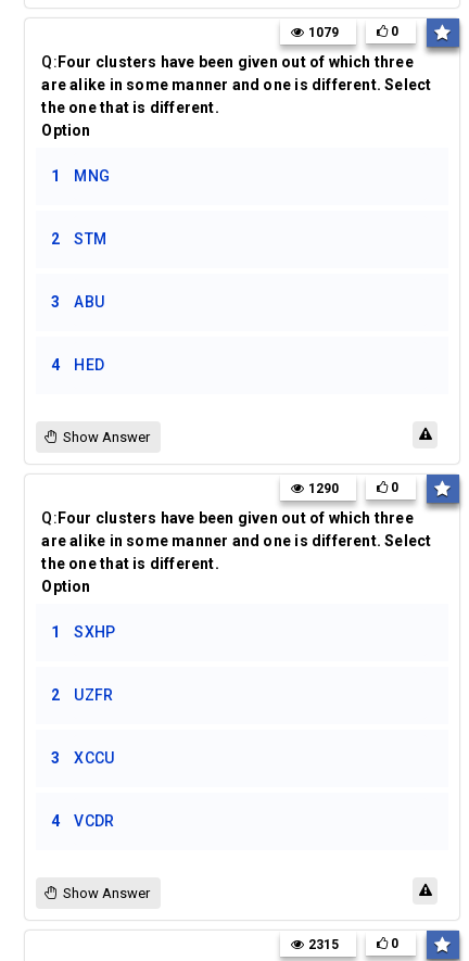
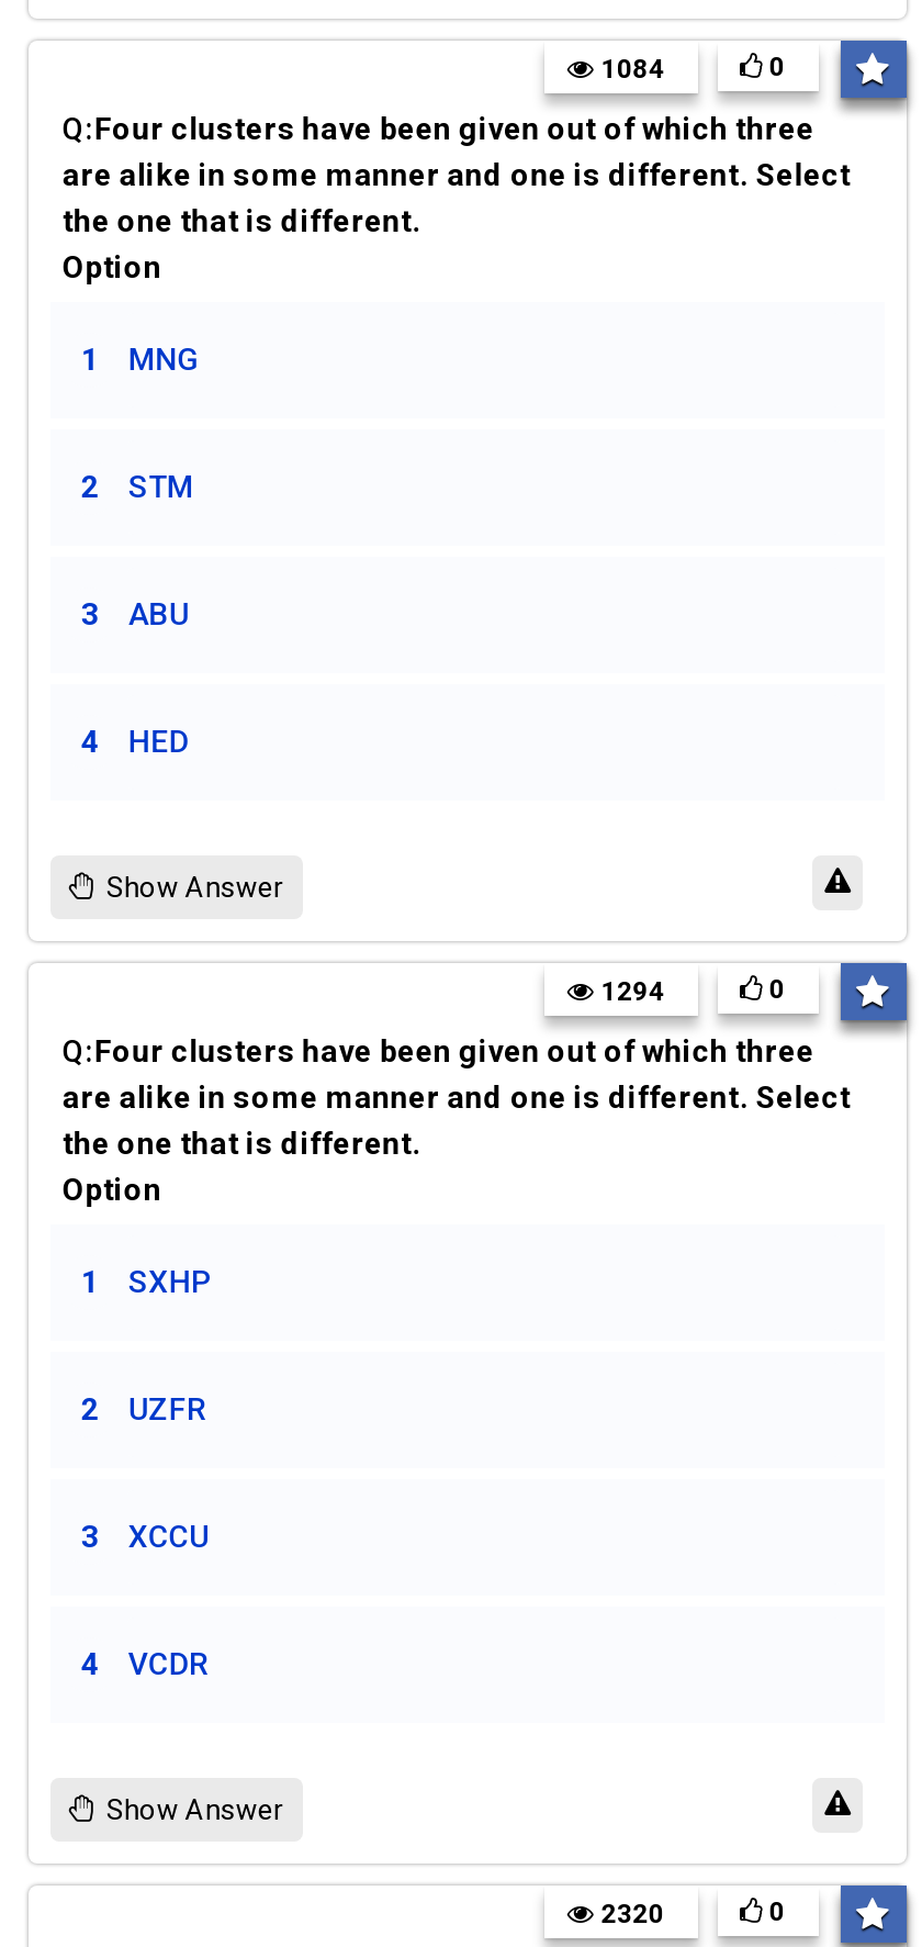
[308,25,339,40] 1079 -> [601,54,664,85] 1084
[308,481,339,496] 1290 -> [601,976,664,1007] 1294
[308,937,339,952] 2315 -> [601,1899,664,1929] 2320

